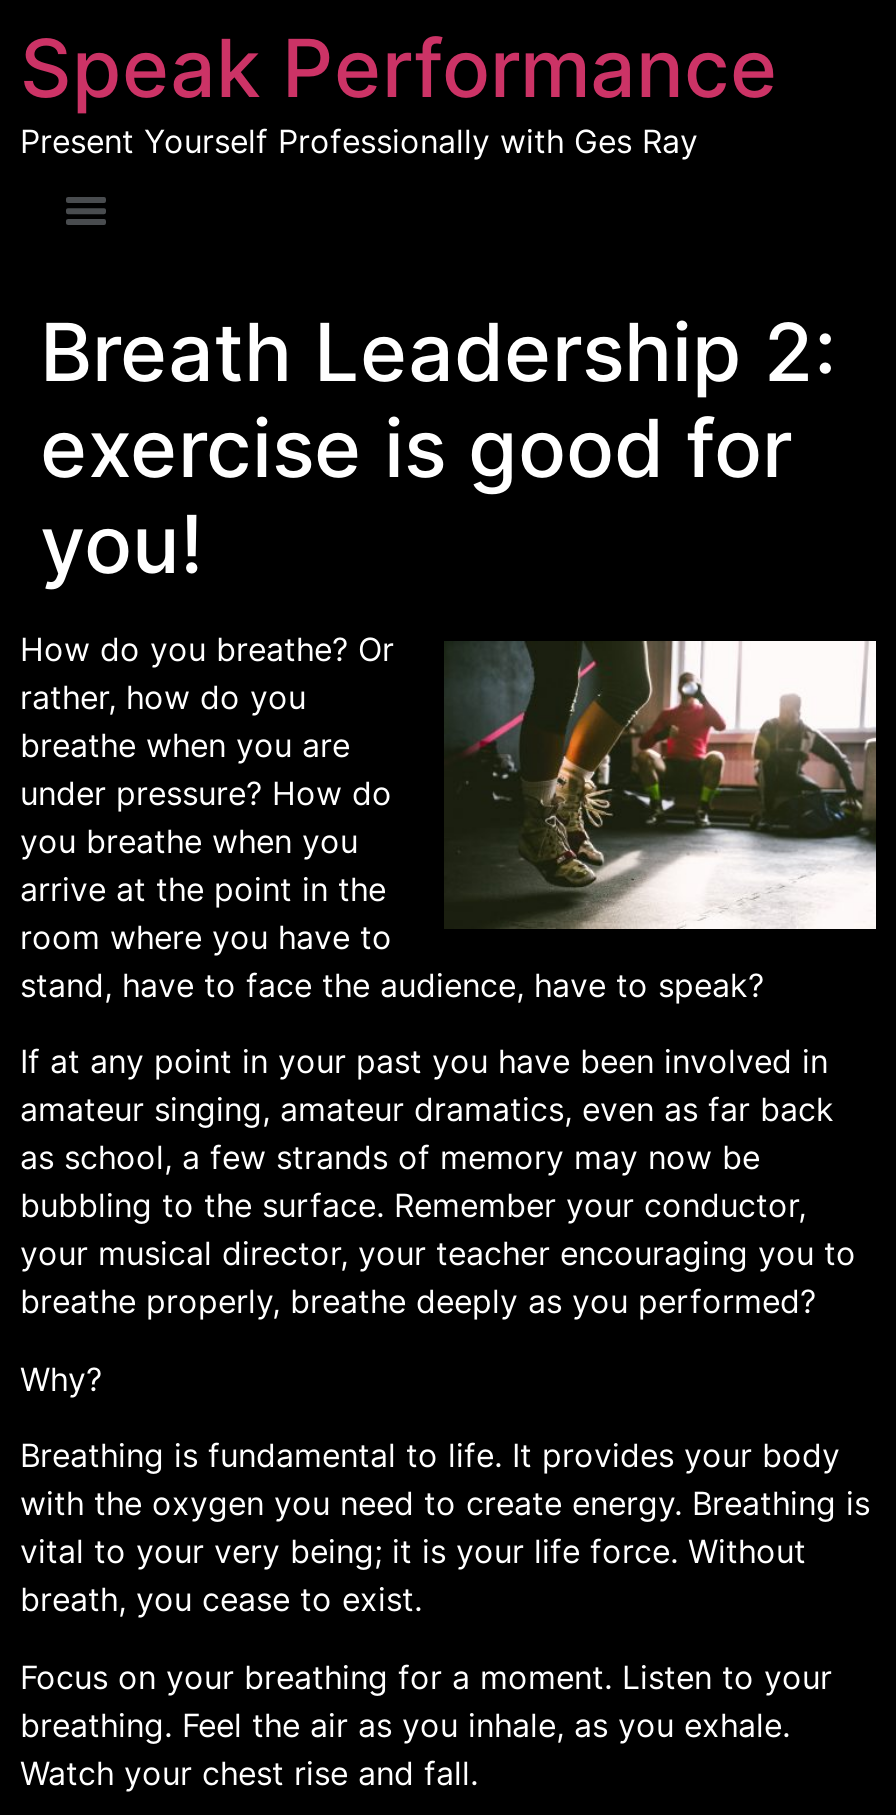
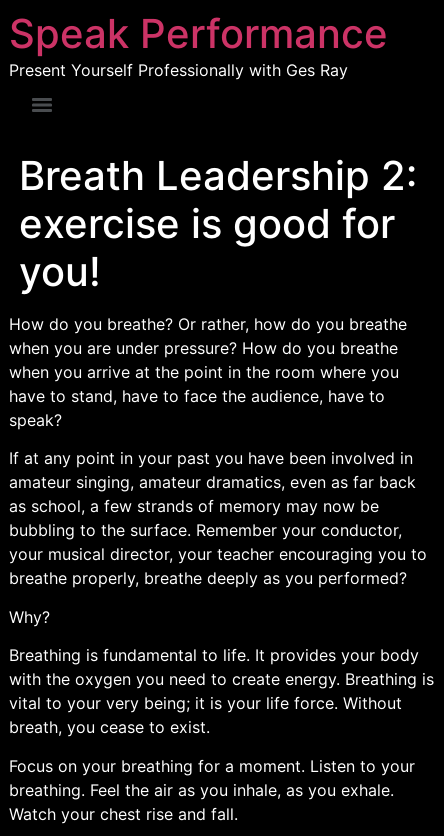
[802,639,878,931] [image] -> none

